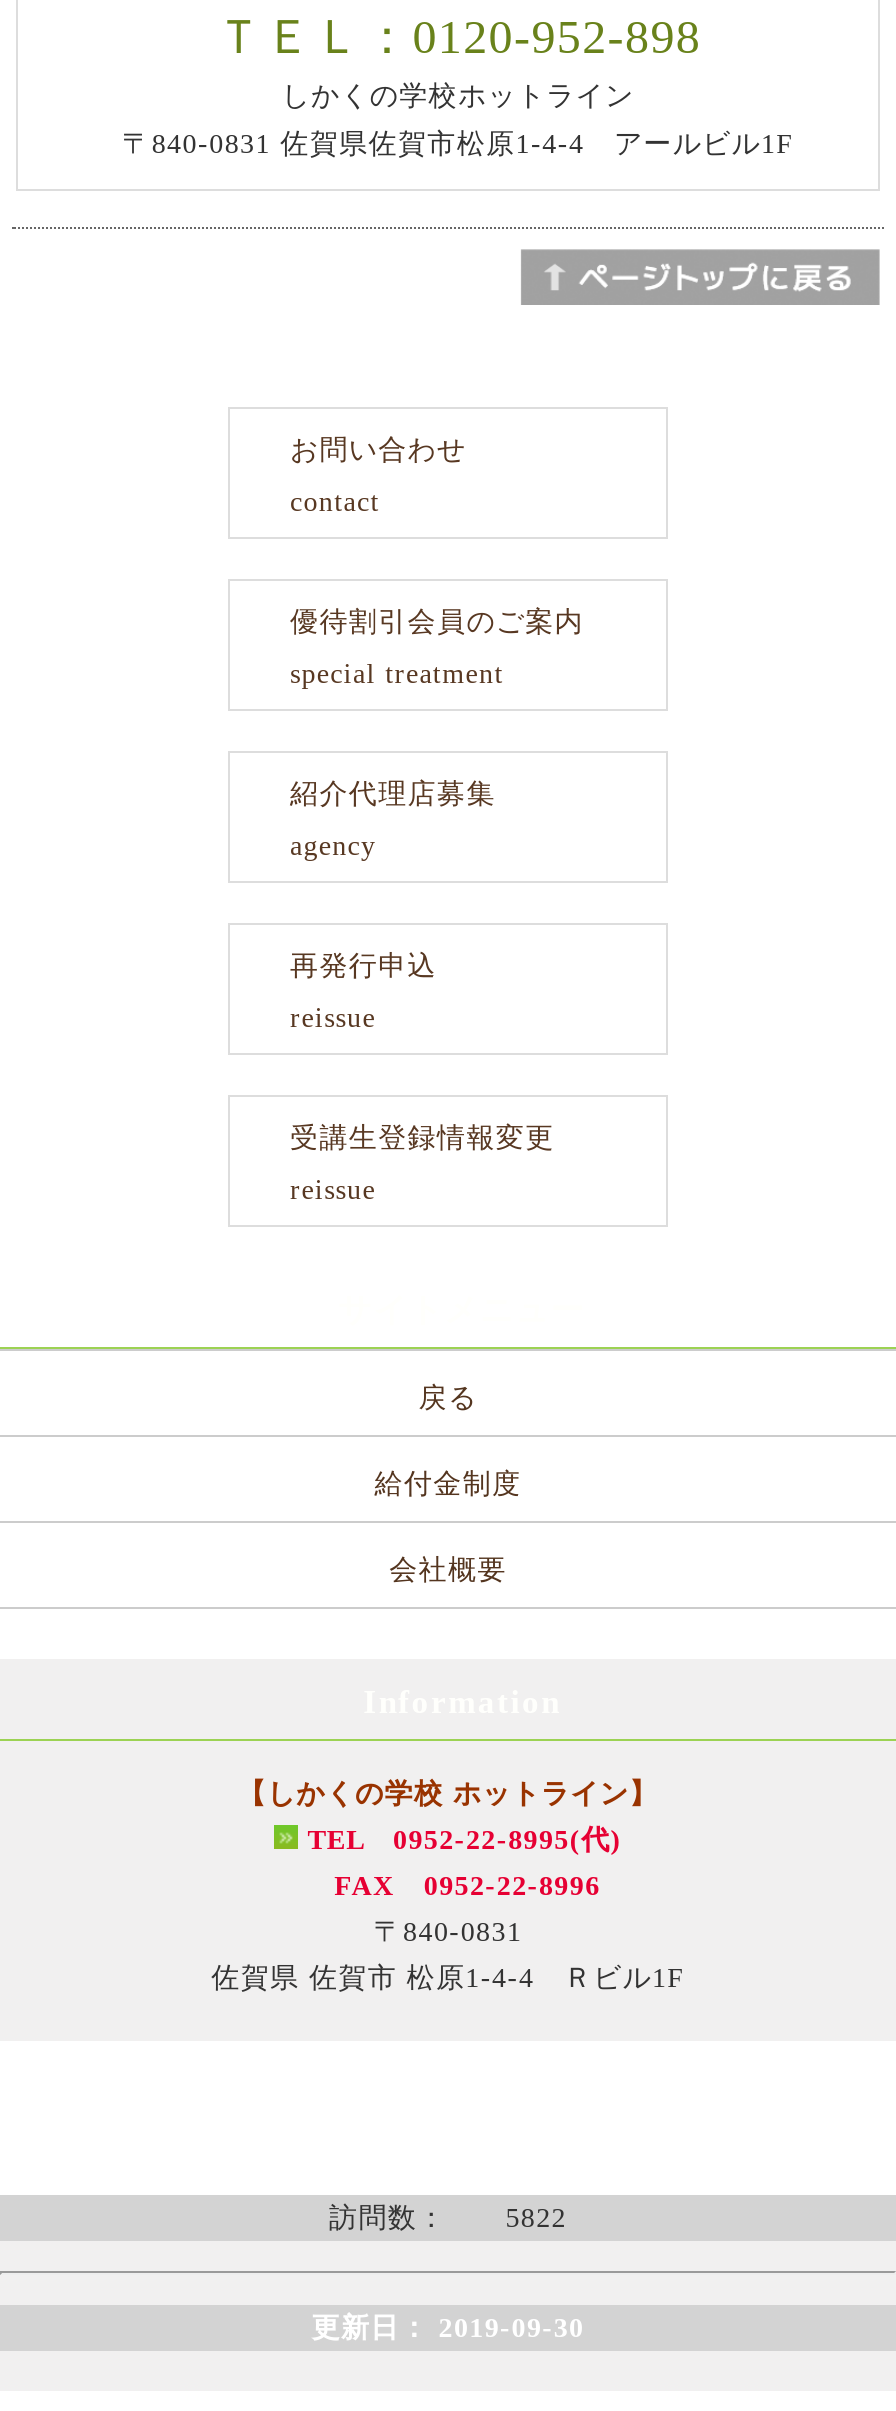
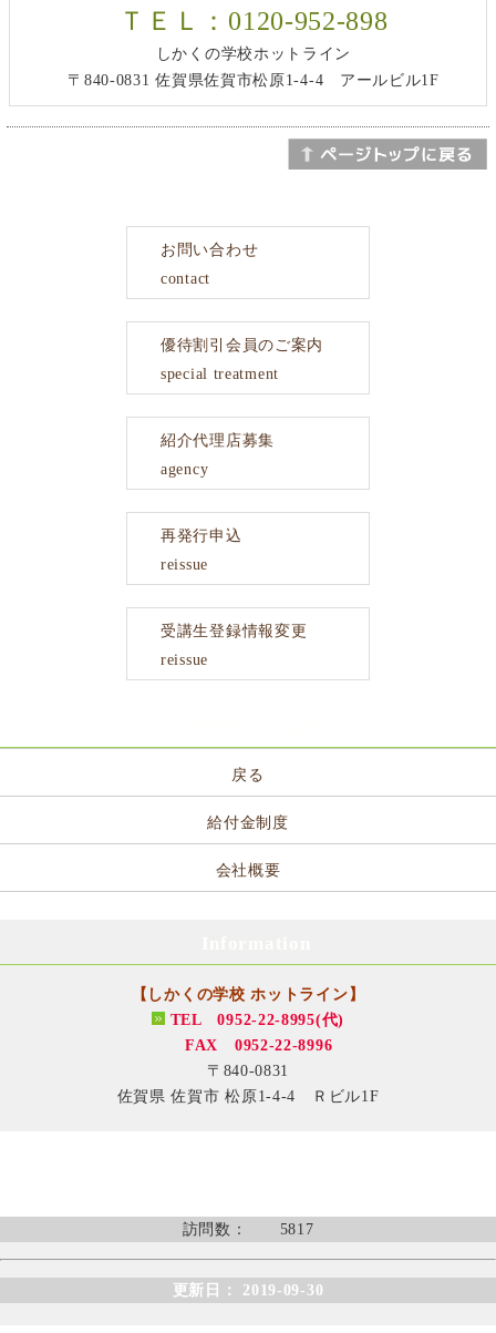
[329,2204,567,2234] 訪問数： 5822 -> [182,1222,314,1238] 訪問数： 5817

